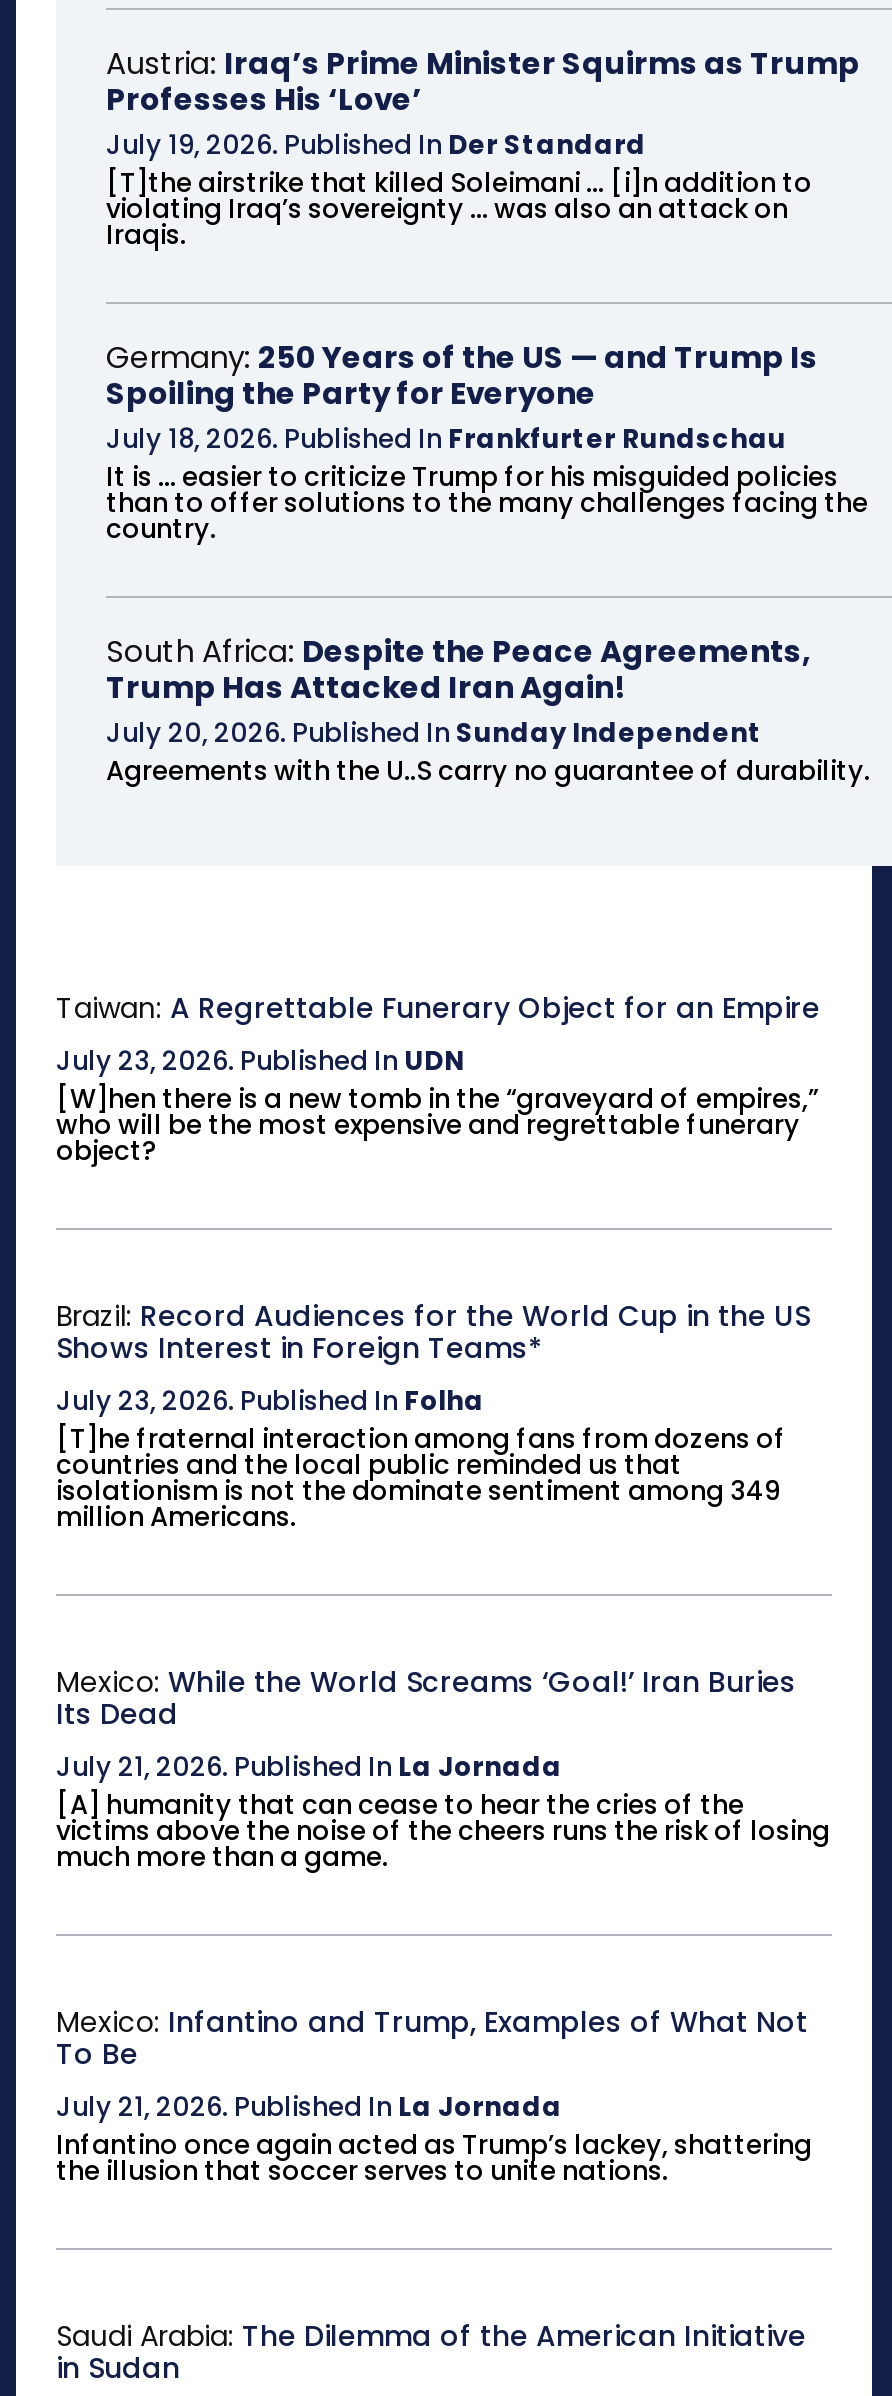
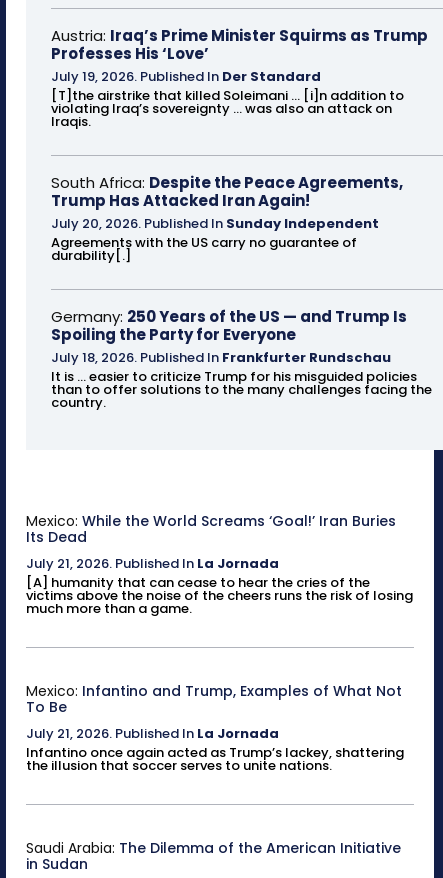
none -> [51,233,357,265] Agreements with the US carry no guarantee of | durability[.]
moved [106,336,868,548] -> [51,306,432,412]: Germany: 250 Years of the US — and Trump Is | Spoiling the Party for Everyone | July 18, 2026. Published In Frankfurter Rundschau | It is ... easier to criticize Trump for his misguided policies | than to offer solutions to the many challenges facing the | country.
moved [106,630,810,752] -> [51,172,403,233]: South Africa: Despite the Peace Agreements, | Trump Has Attacked Iran Again! | July 20, 2026. Published In Sunday Independent
[106,752,870,790] Agreements with the U..S carry no guarantee of durability. -> none
[56,988,820,1170] Taiwan: A Regrettable Funerary Object for an Empire | July 23, 2026. Published In UDN | [W]hen there is a new tomb in the “graveyard of empires,” | who will be the most expensive and regrettable funerary | object? -> none
[56,1296,810,1536] Brazil: Record Audiences for the World Cup in the US | Shows Interest in Foreign Teams* | July 23, 2026. Published In Folha | [T]he fraternal interaction among fans from dozens of | countries and the local public reminded us that | isolationism is not the dominate sentiment among 349 | million Americans. -> none

